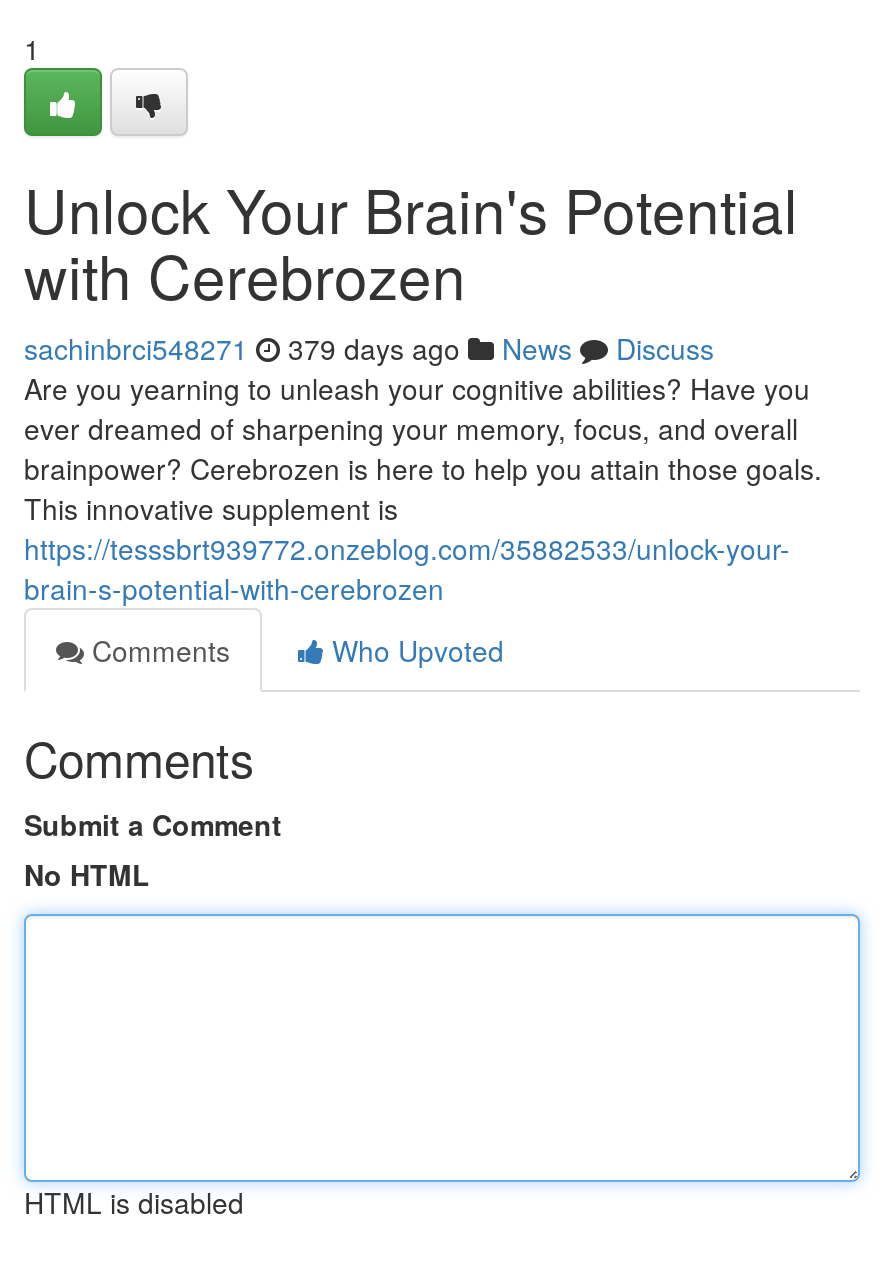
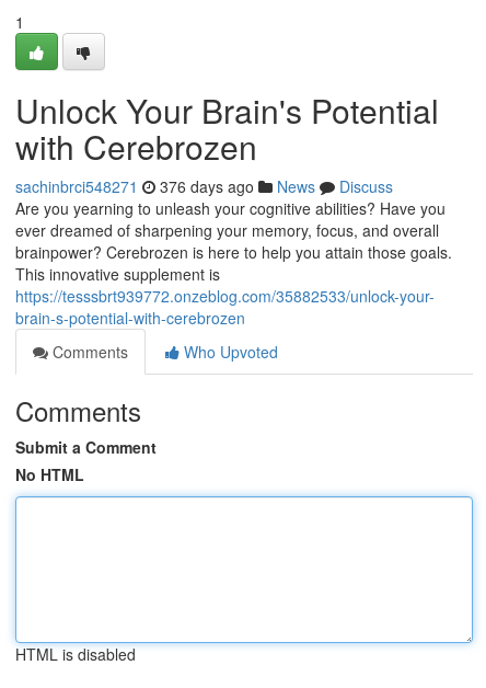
[24,328,714,368] sachinbrci548271 379 days ago News Discuss -> [15,175,393,197] sachinbrci548271 376 days ago News Discuss

